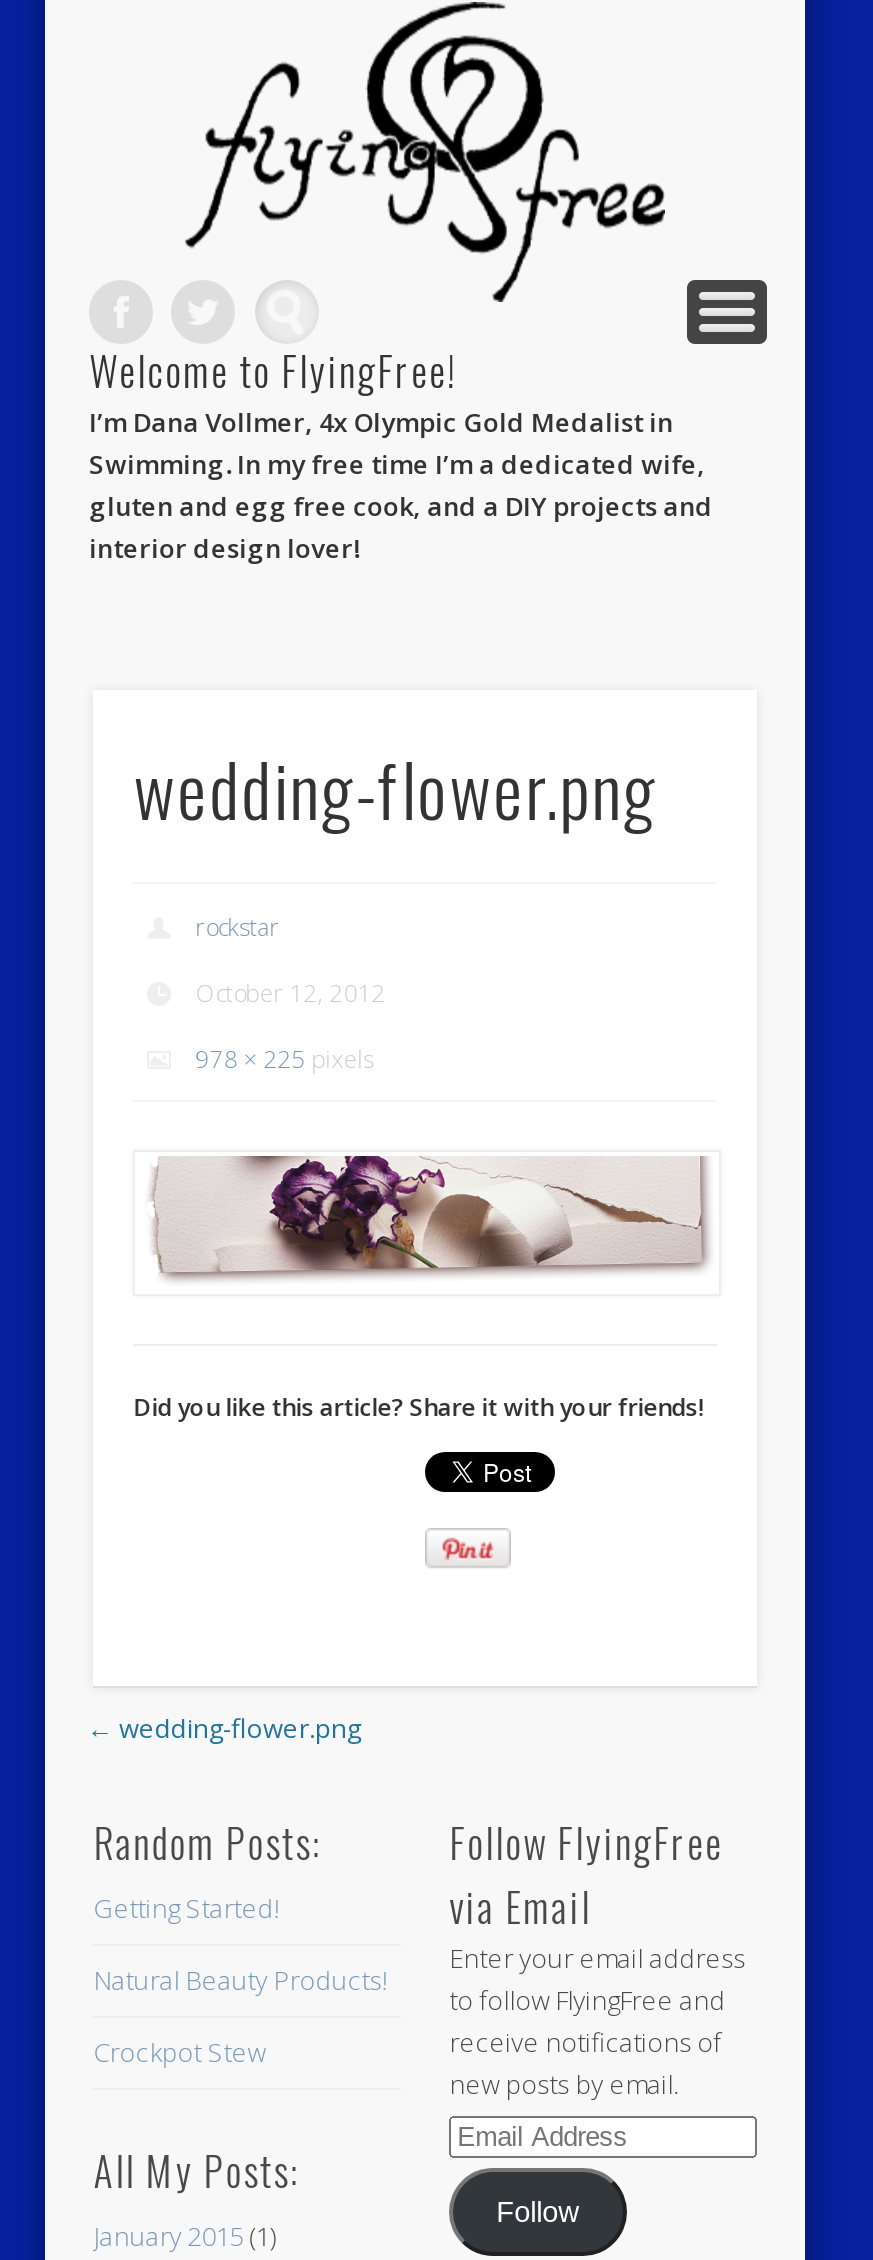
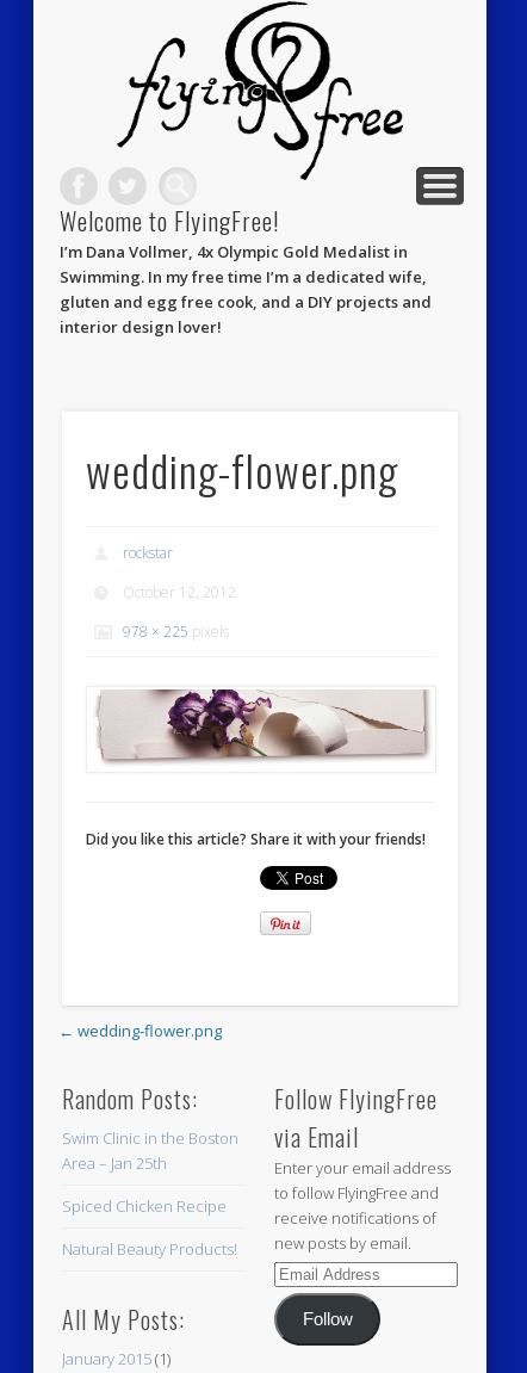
[93,1890,279,1926] Getting Started! -> [62,1127,239,1217] Swim Clinic in the Boston | Area – Jan 25th | Spiced Chicken Recipe
moved [93,1962,387,1998] -> [62,1238,238,1260]: Natural Beauty Products!
[93,2034,265,2070] Crockpot Stew -> none

